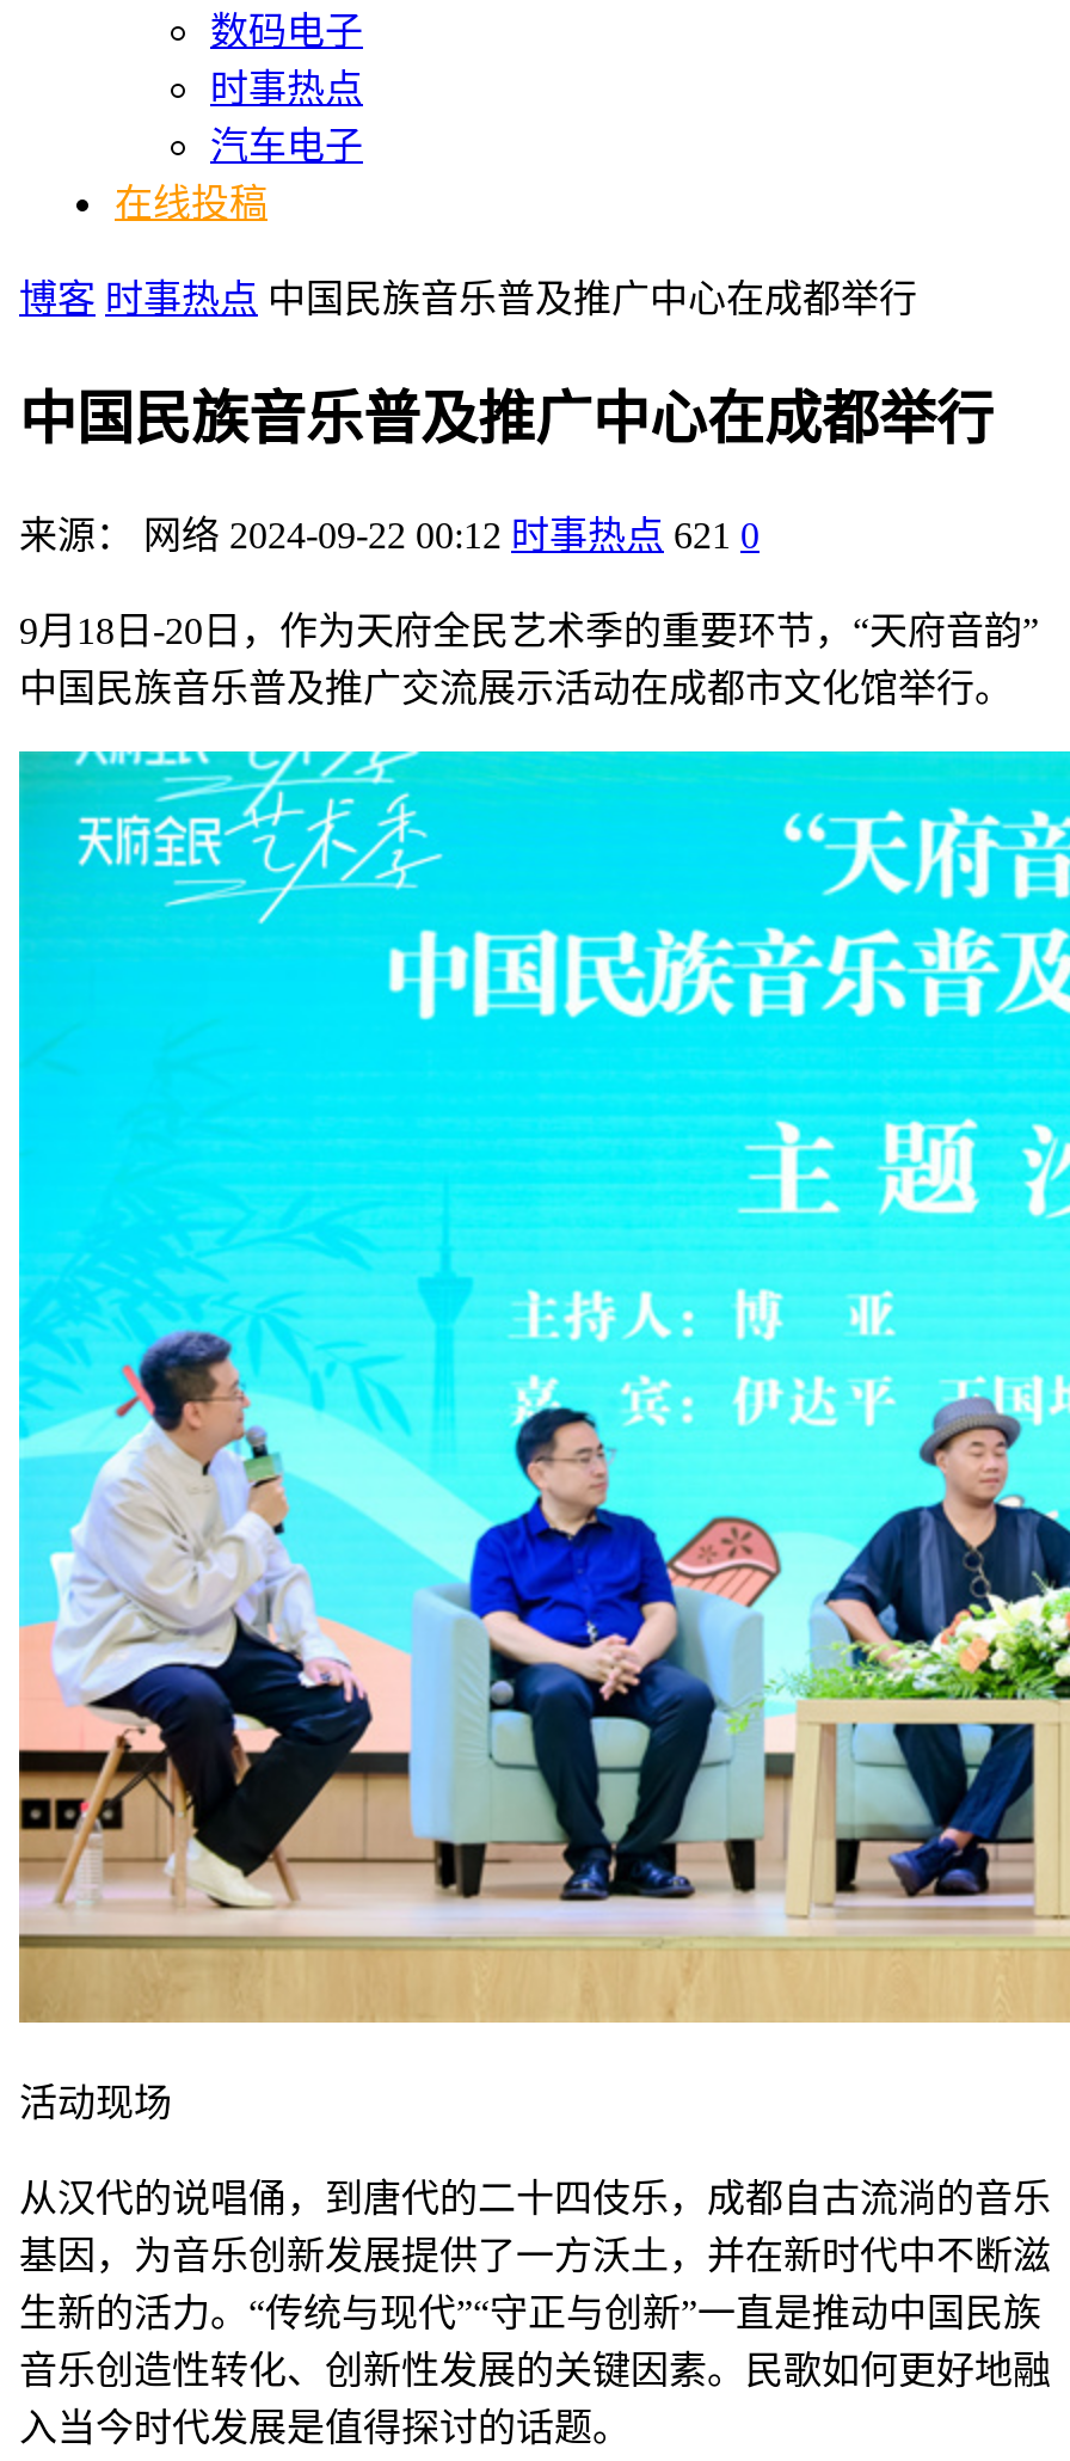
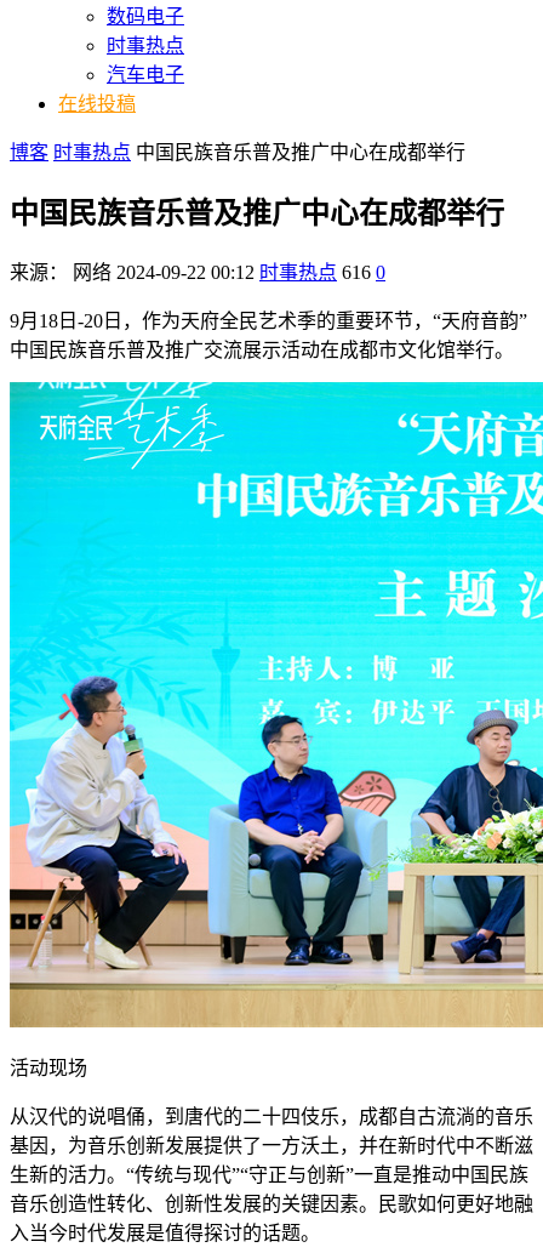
[19,514,760,555] 来源： 网络 2024-09-22 00:12 时事热点 621 0 -> [10,262,385,282] 来源： 网络 2024-09-22 00:12 时事热点 616 0

